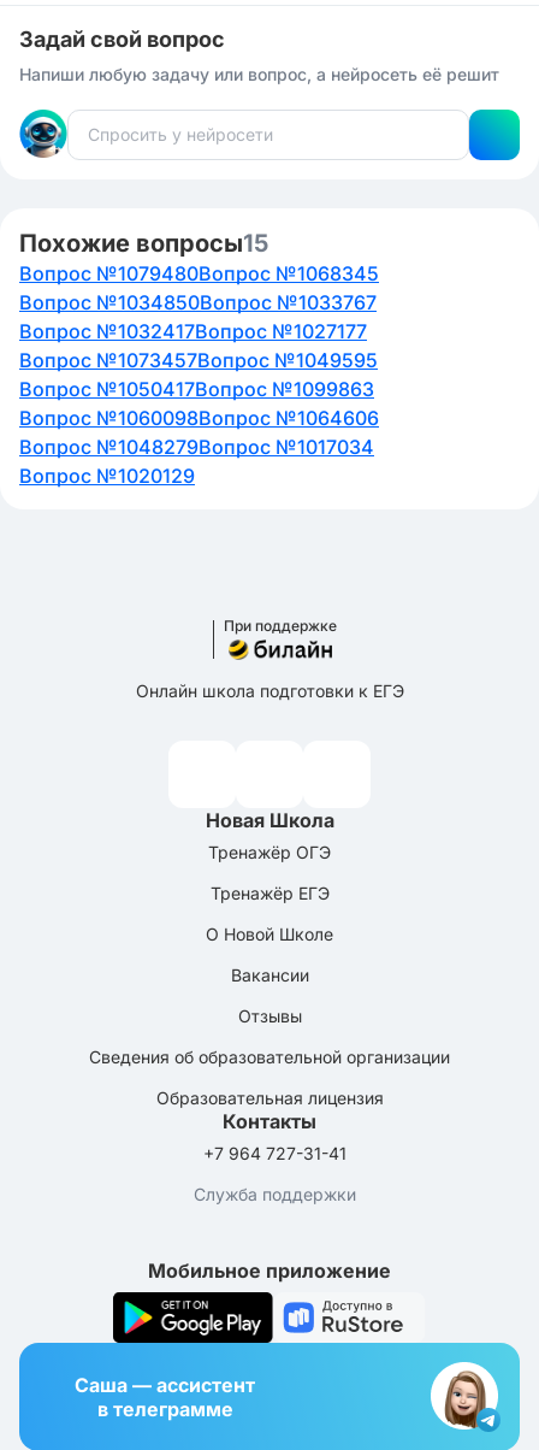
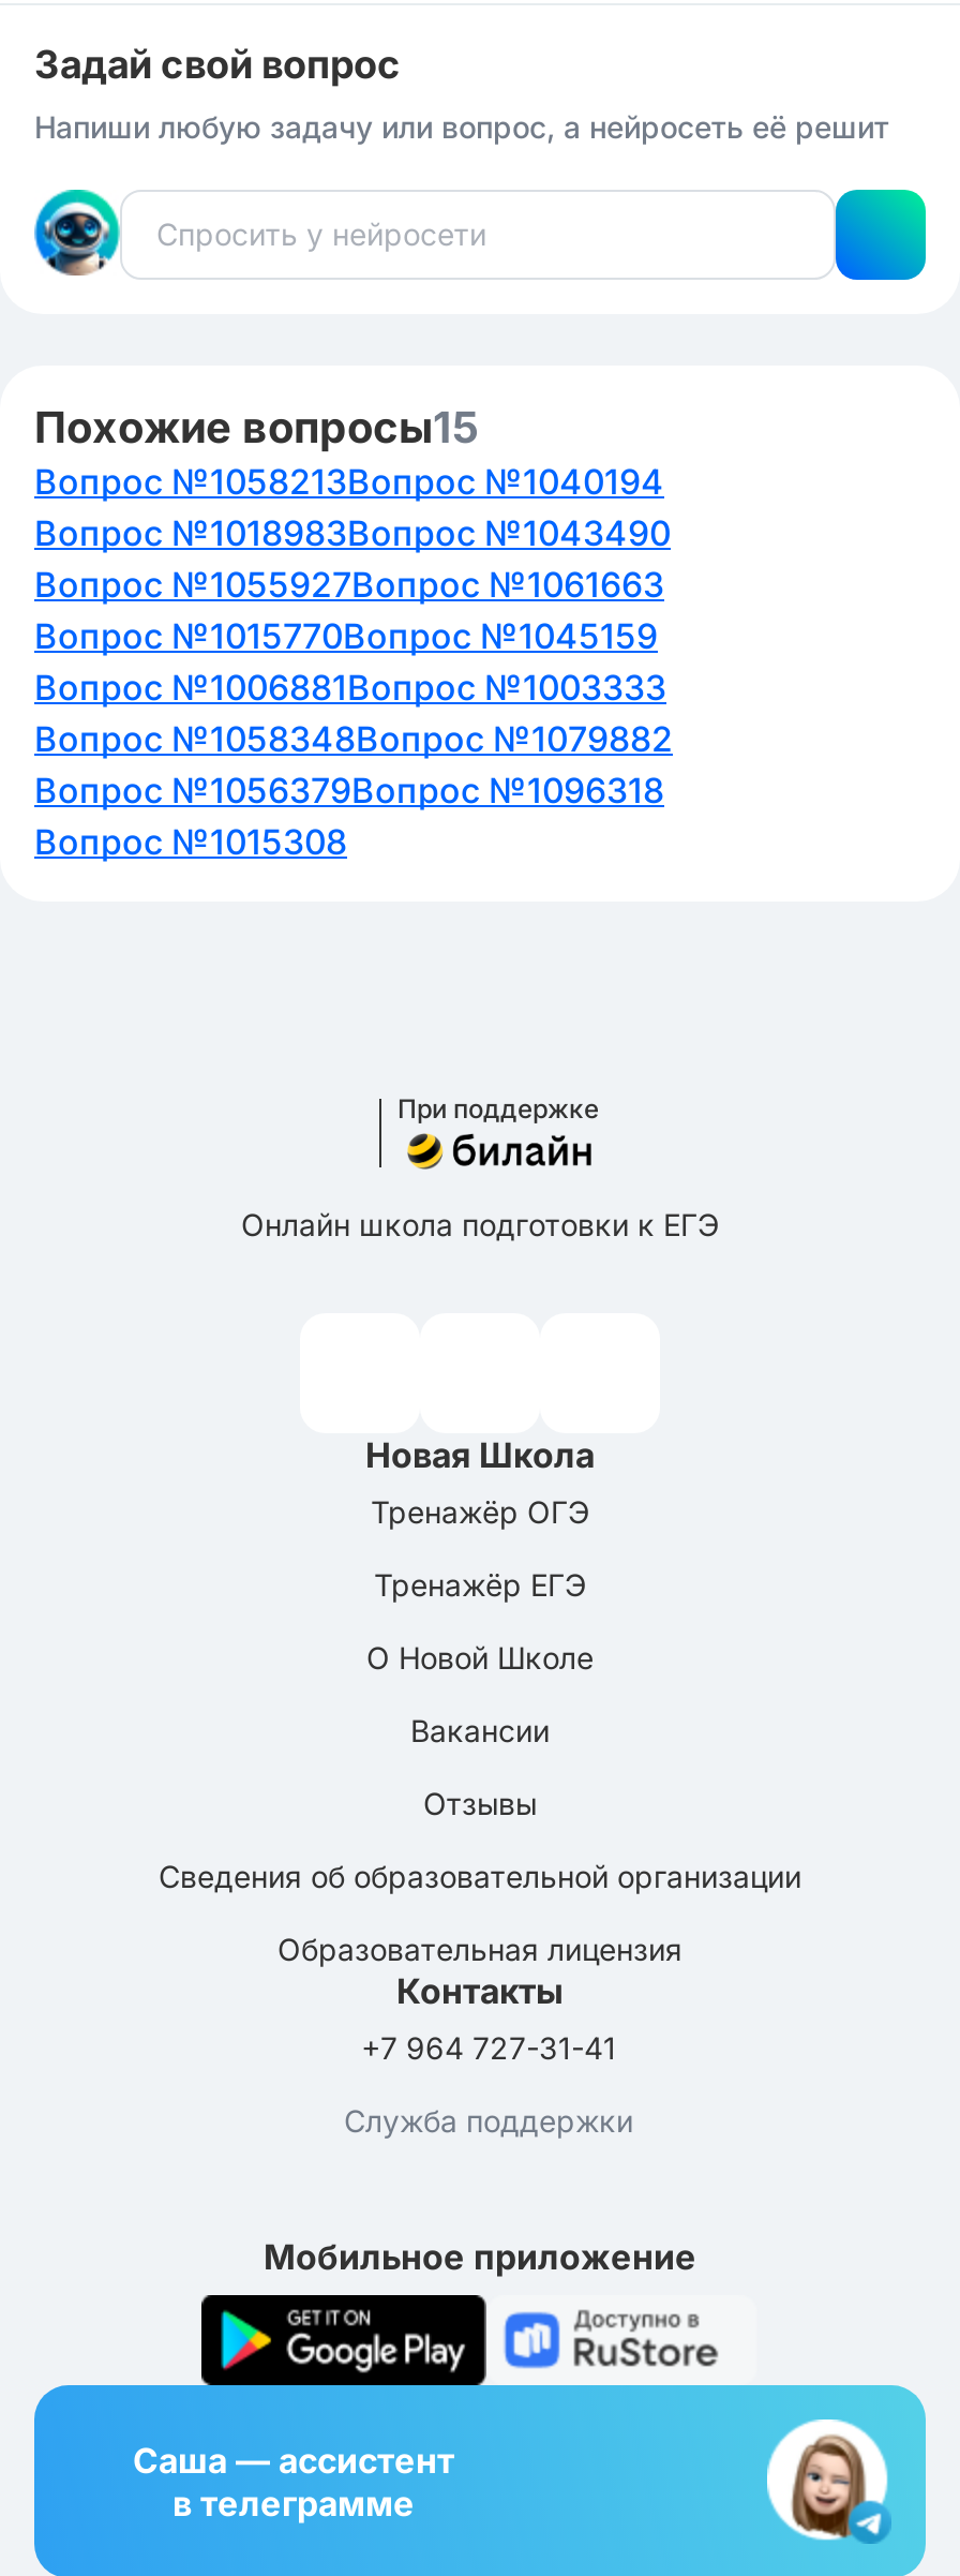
[19,261,379,285] Вопрос №1079480Вопрос №1068345 -> [34,460,664,503] Вопрос №1058213Вопрос №1040194
[19,290,377,314] Вопрос №1034850Вопрос №1033767 -> [34,511,671,554] Вопрос №1018983Вопрос №1043490
[19,319,367,343] Вопрос №1032417Вопрос №1027177 -> [34,563,664,606] Вопрос №1055927Вопрос №1061663
[19,348,378,372] Вопрос №1073457Вопрос №1049595 -> [34,614,658,657] Вопрос №1015770Вопрос №1045159
[19,377,374,401] Вопрос №1050417Вопрос №1099863 -> [34,666,666,709] Вопрос №1006881Вопрос №1003333
[19,406,379,430] Вопрос №1060098Вопрос №1064606 -> [34,717,673,760] Вопрос №1058348Вопрос №1079882
[19,435,374,459] Вопрос №1048279Вопрос №1017034 -> [34,769,664,811] Вопрос №1056379Вопрос №1096318
[19,464,195,488] Вопрос №1020129 -> [34,820,347,863] Вопрос №1015308

